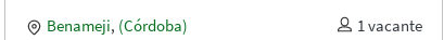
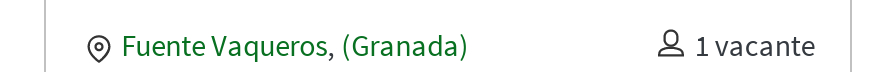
[46,15,187,35] Benameji, (Córdoba) -> [121,25,469,63] Fuente Vaqueros, (Granada)

